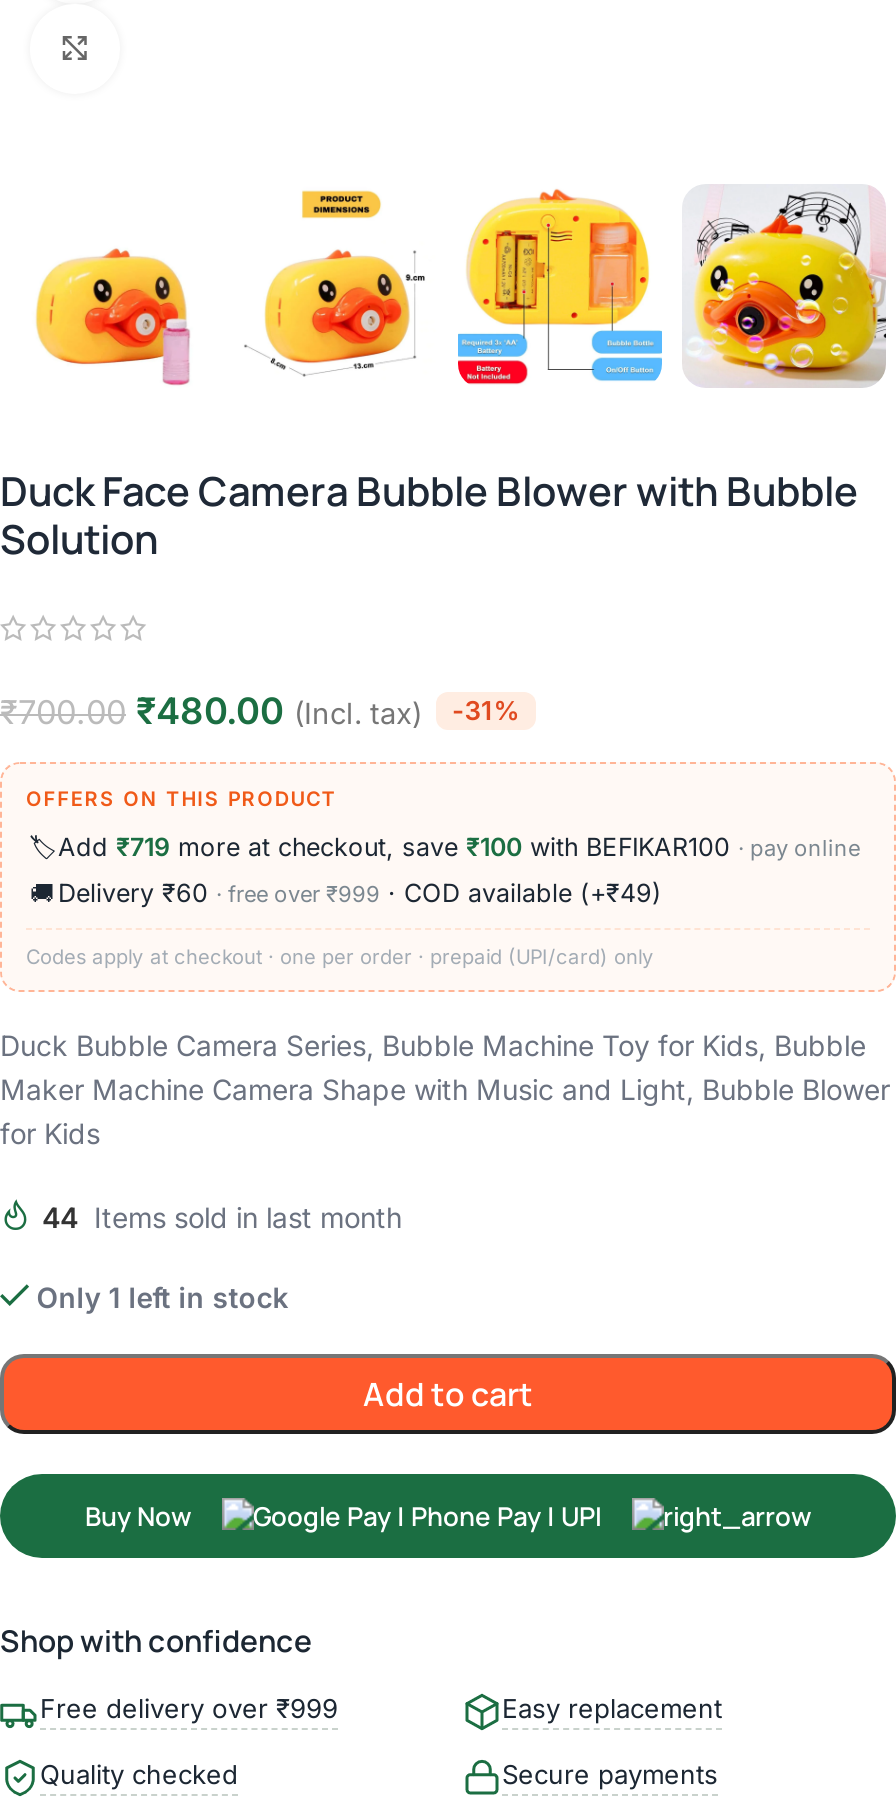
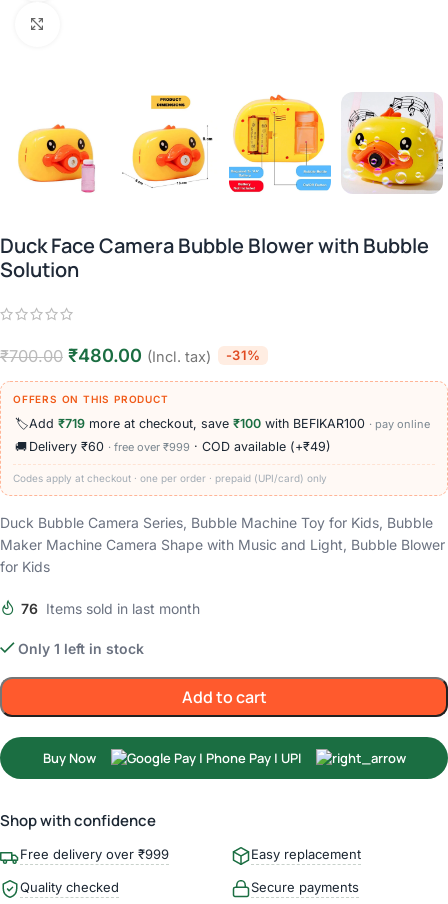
[42,1200,402,1234] 44 Items sold in last month -> [21,600,200,617] 76 Items sold in last month

